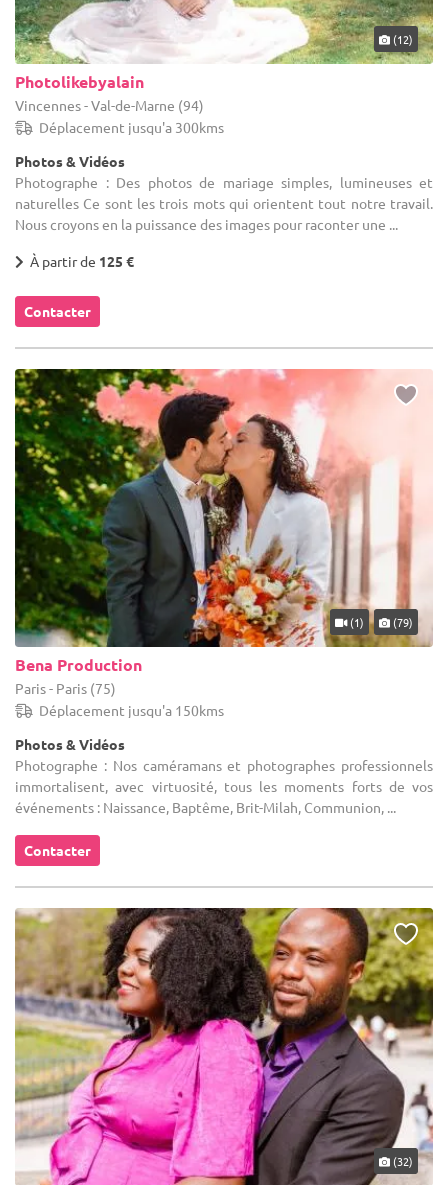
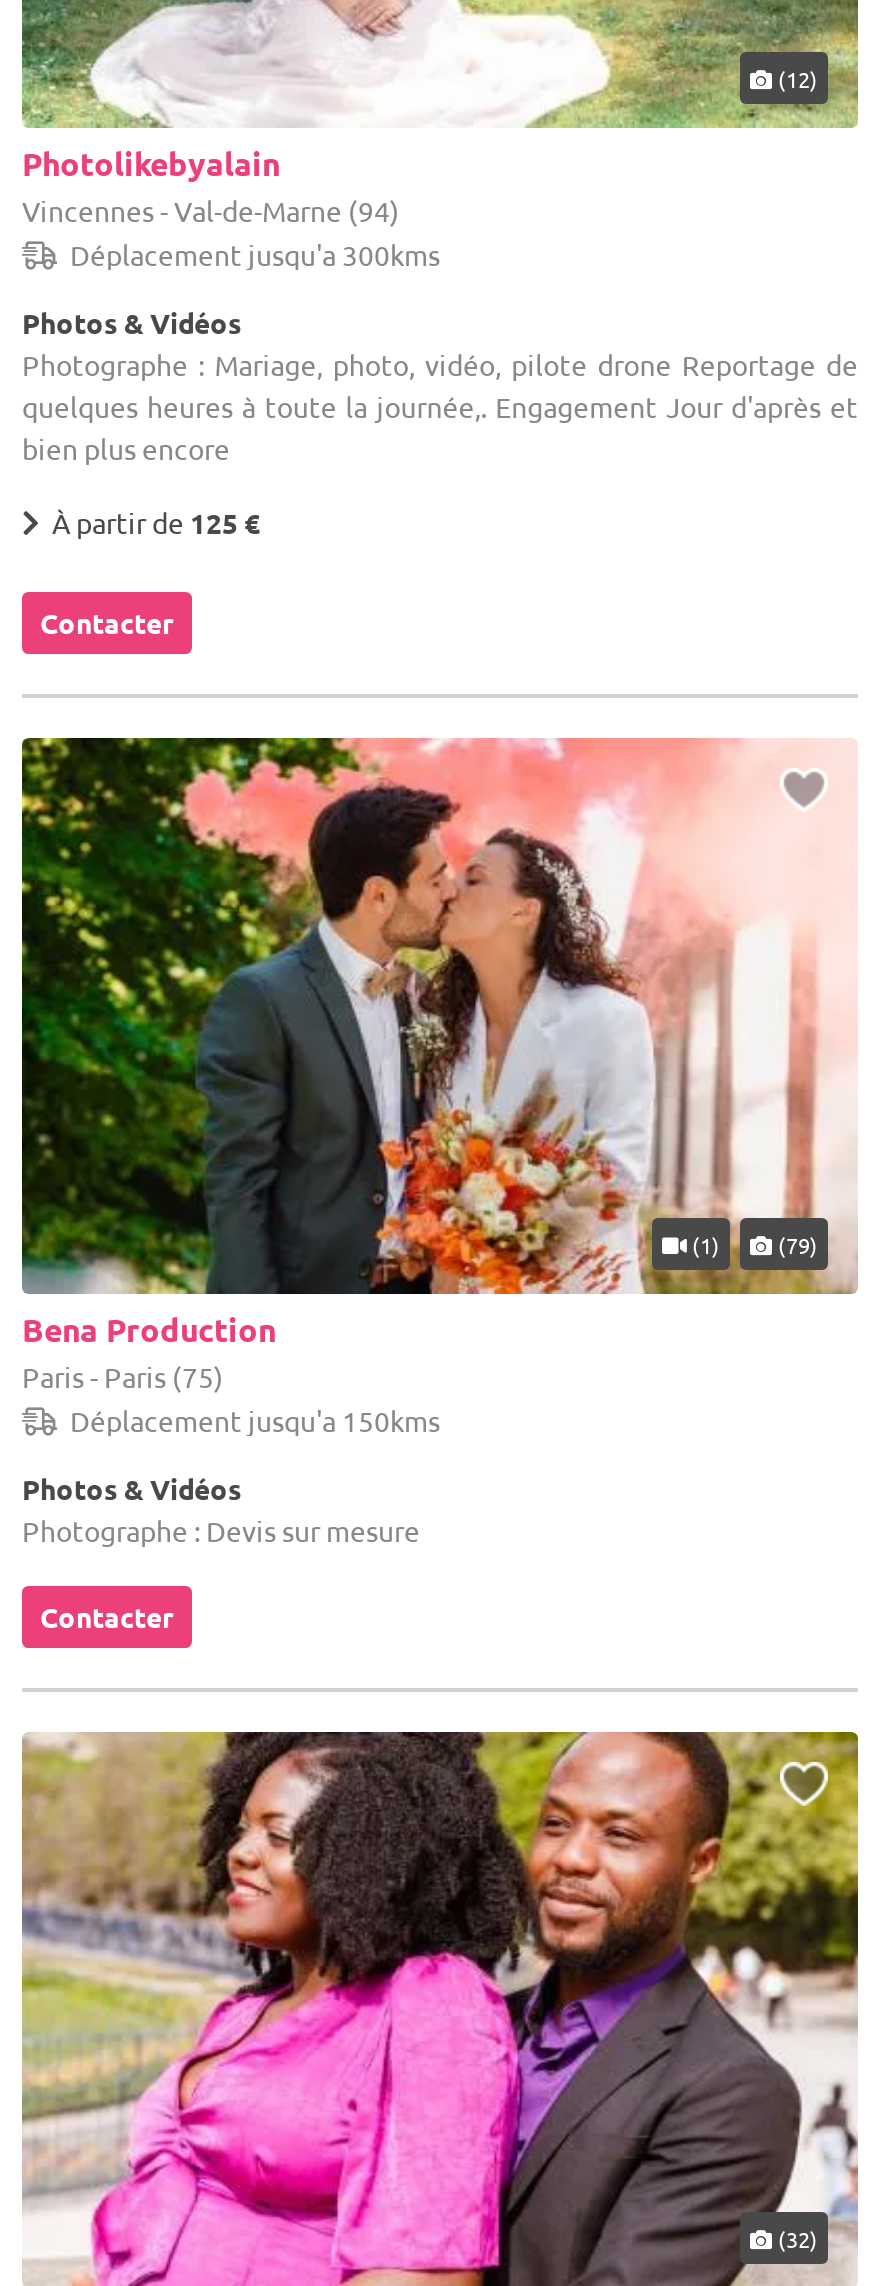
[15,173,433,233] Photographe : Des photos de mariage simples, lumineuses et | naturelles Ce sont les trois mots qui orientent tout notre travail. | Nous croyons en la puissance des images pour raconter une ... -> [22,346,858,466] Photographe : Mariage, photo, vidéo, pilote drone Reportage de | quelques heures à toute la journée,. Engagement Jour d'après et | bien plus encore
[15,756,433,816] Photographe : Nos caméramans et photographes professionnels | immortalisent, avec virtuosité, tous les moments forts de vos | événements : Naissance, Baptême, Brit-Milah, Communion, ... -> [22,1512,420,1548] Photographe : Devis sur mesure

